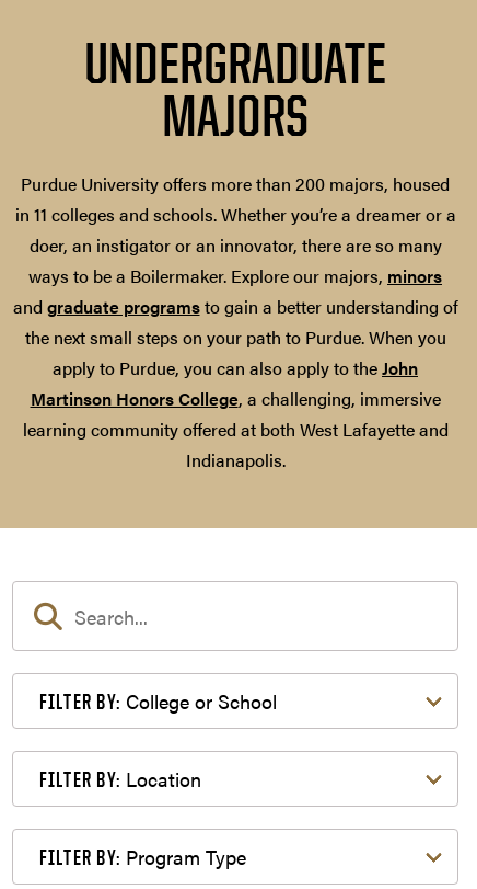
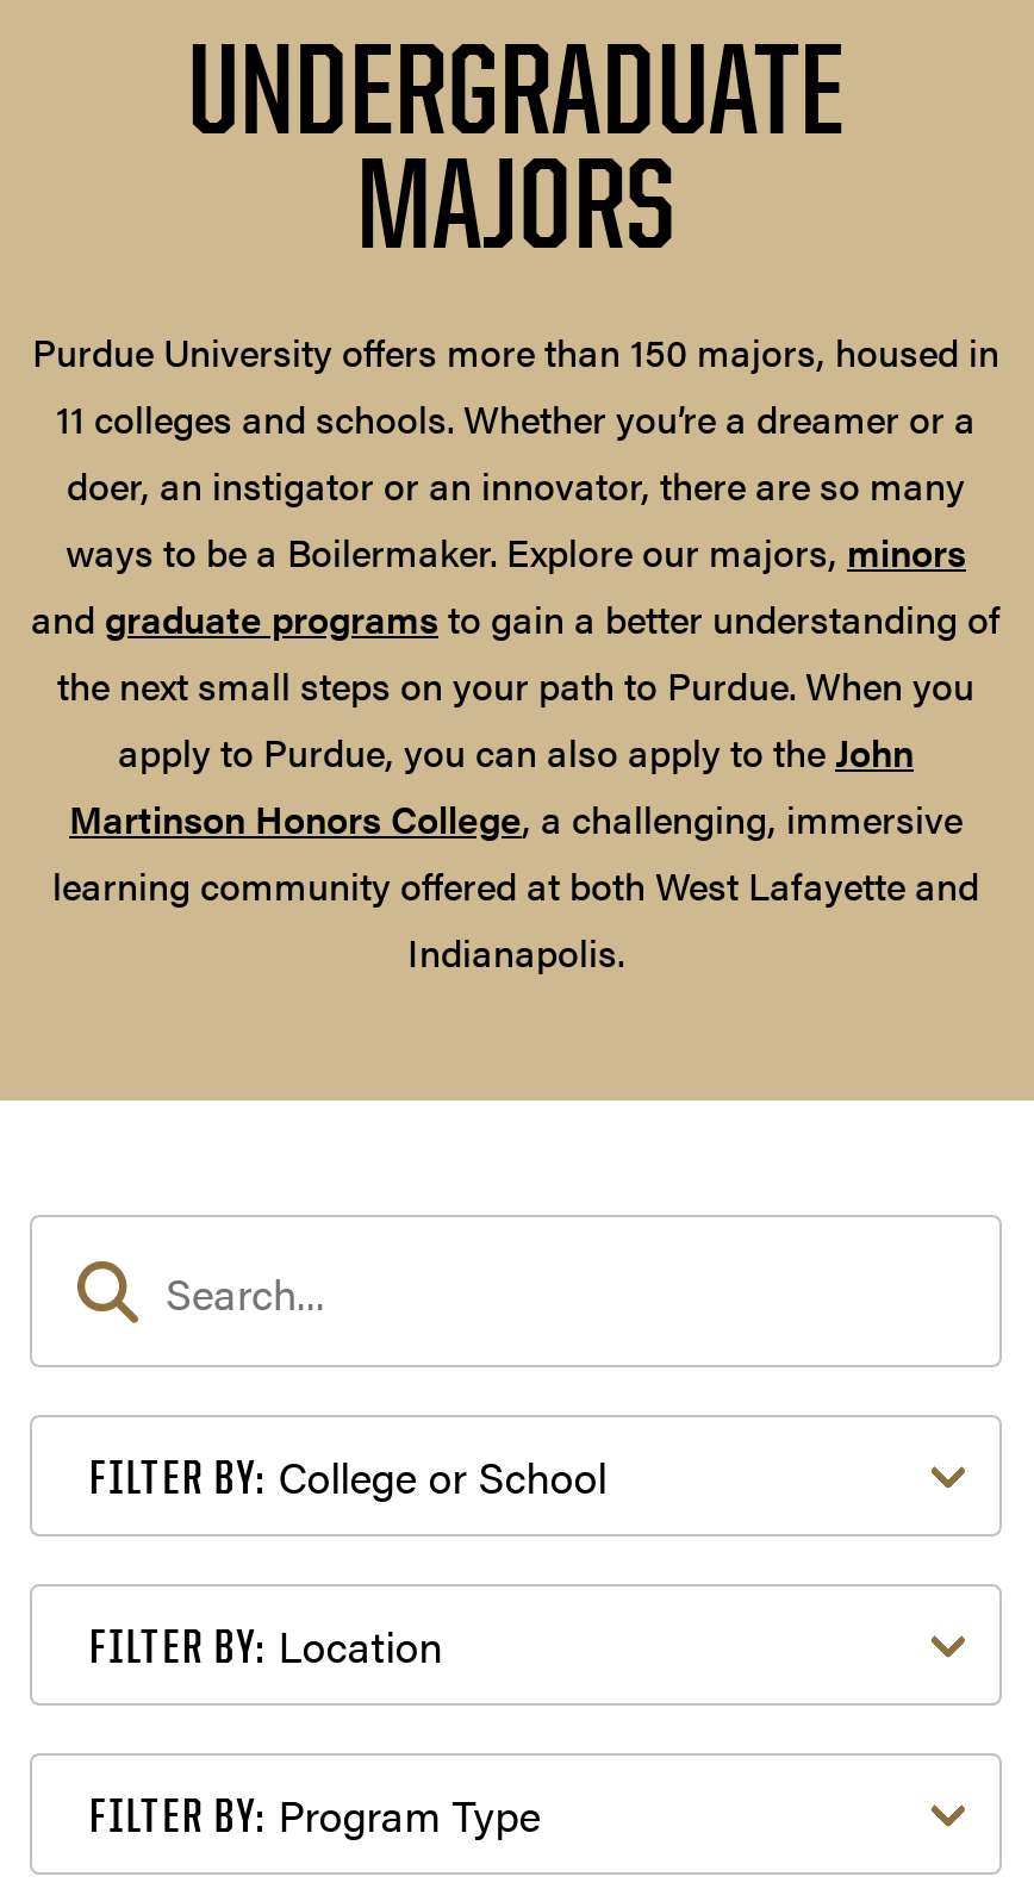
[15,171,456,227] Purdue University offers more than 200 majors, housed | in 11 colleges and schools. Whether you’re a dreamer or a -> [32,324,999,446] Purdue University offers more than 150 majors, housed in | 11 colleges and schools. Whether you’re a dreamer or a

